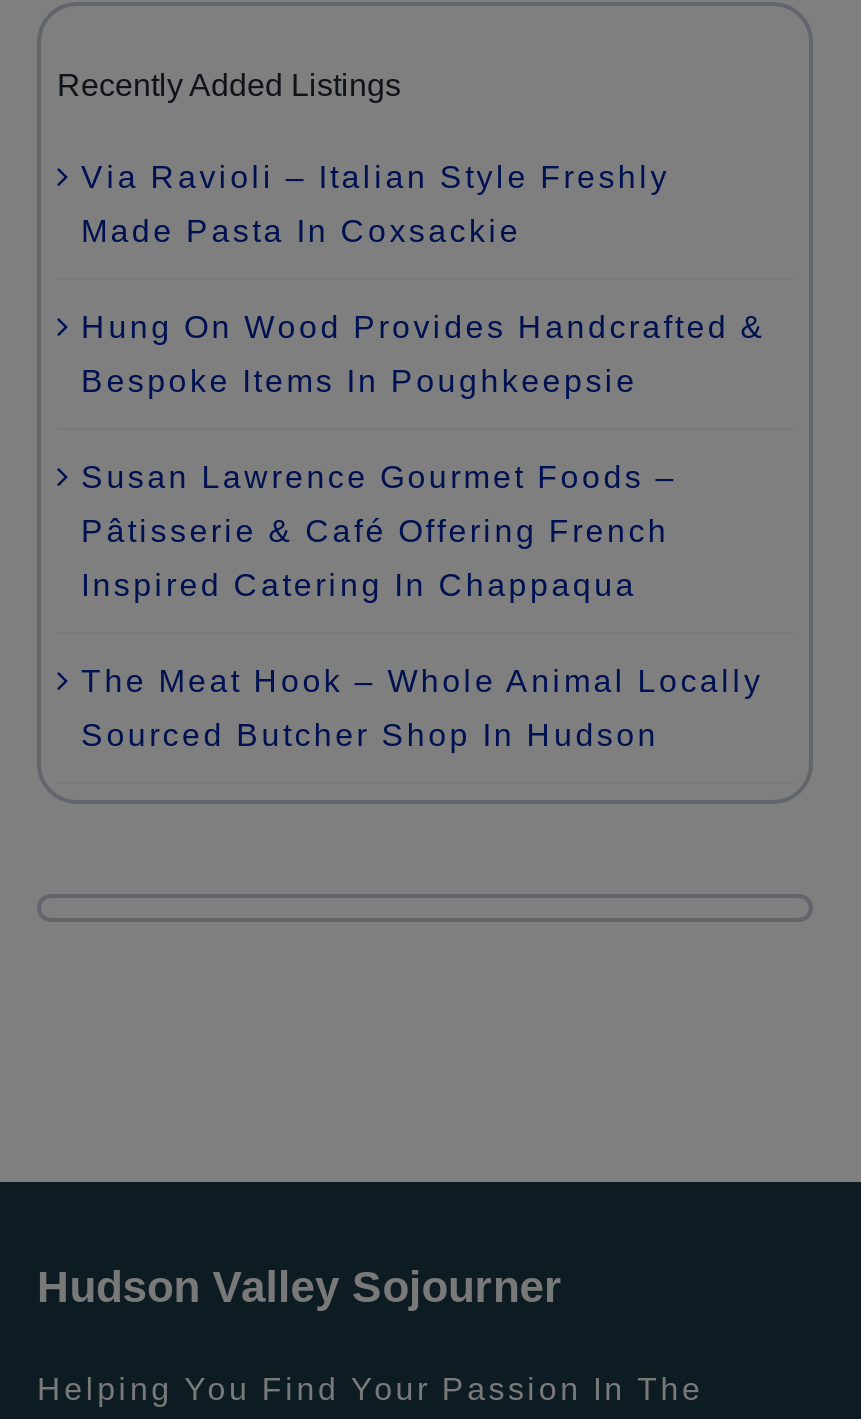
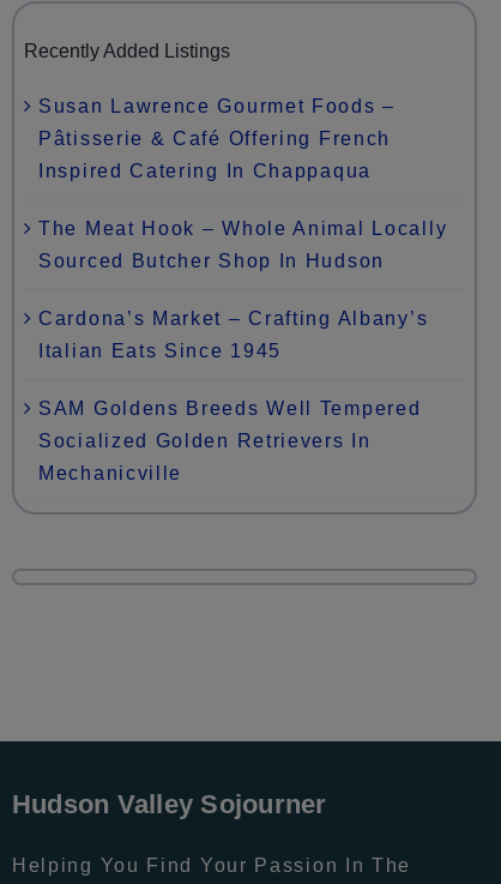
[81,159,766,397] Via Ravioli – Italian Style Freshly | Made Pasta In Coxsackie | Hung On Wood Provides Handcrafted & | Bespoke Items In Poughkeepsie -> none
moved [81,459,763,751] -> [38,96,447,271]: Susan Lawrence Gourmet Foods – | Pâtisserie & Café Offering French | Inspired Catering In Chappaqua | The Meat Hook – Whole Animal Locally | Sourced Butcher Shop In Hudson
none -> [38,308,428,483] Cardona’s Market – Crafting Albany’s | Italian Eats Since 1945 | SAM Goldens Breeds Well Tempered | Socialized Golden Retrievers In | Mechanicville

